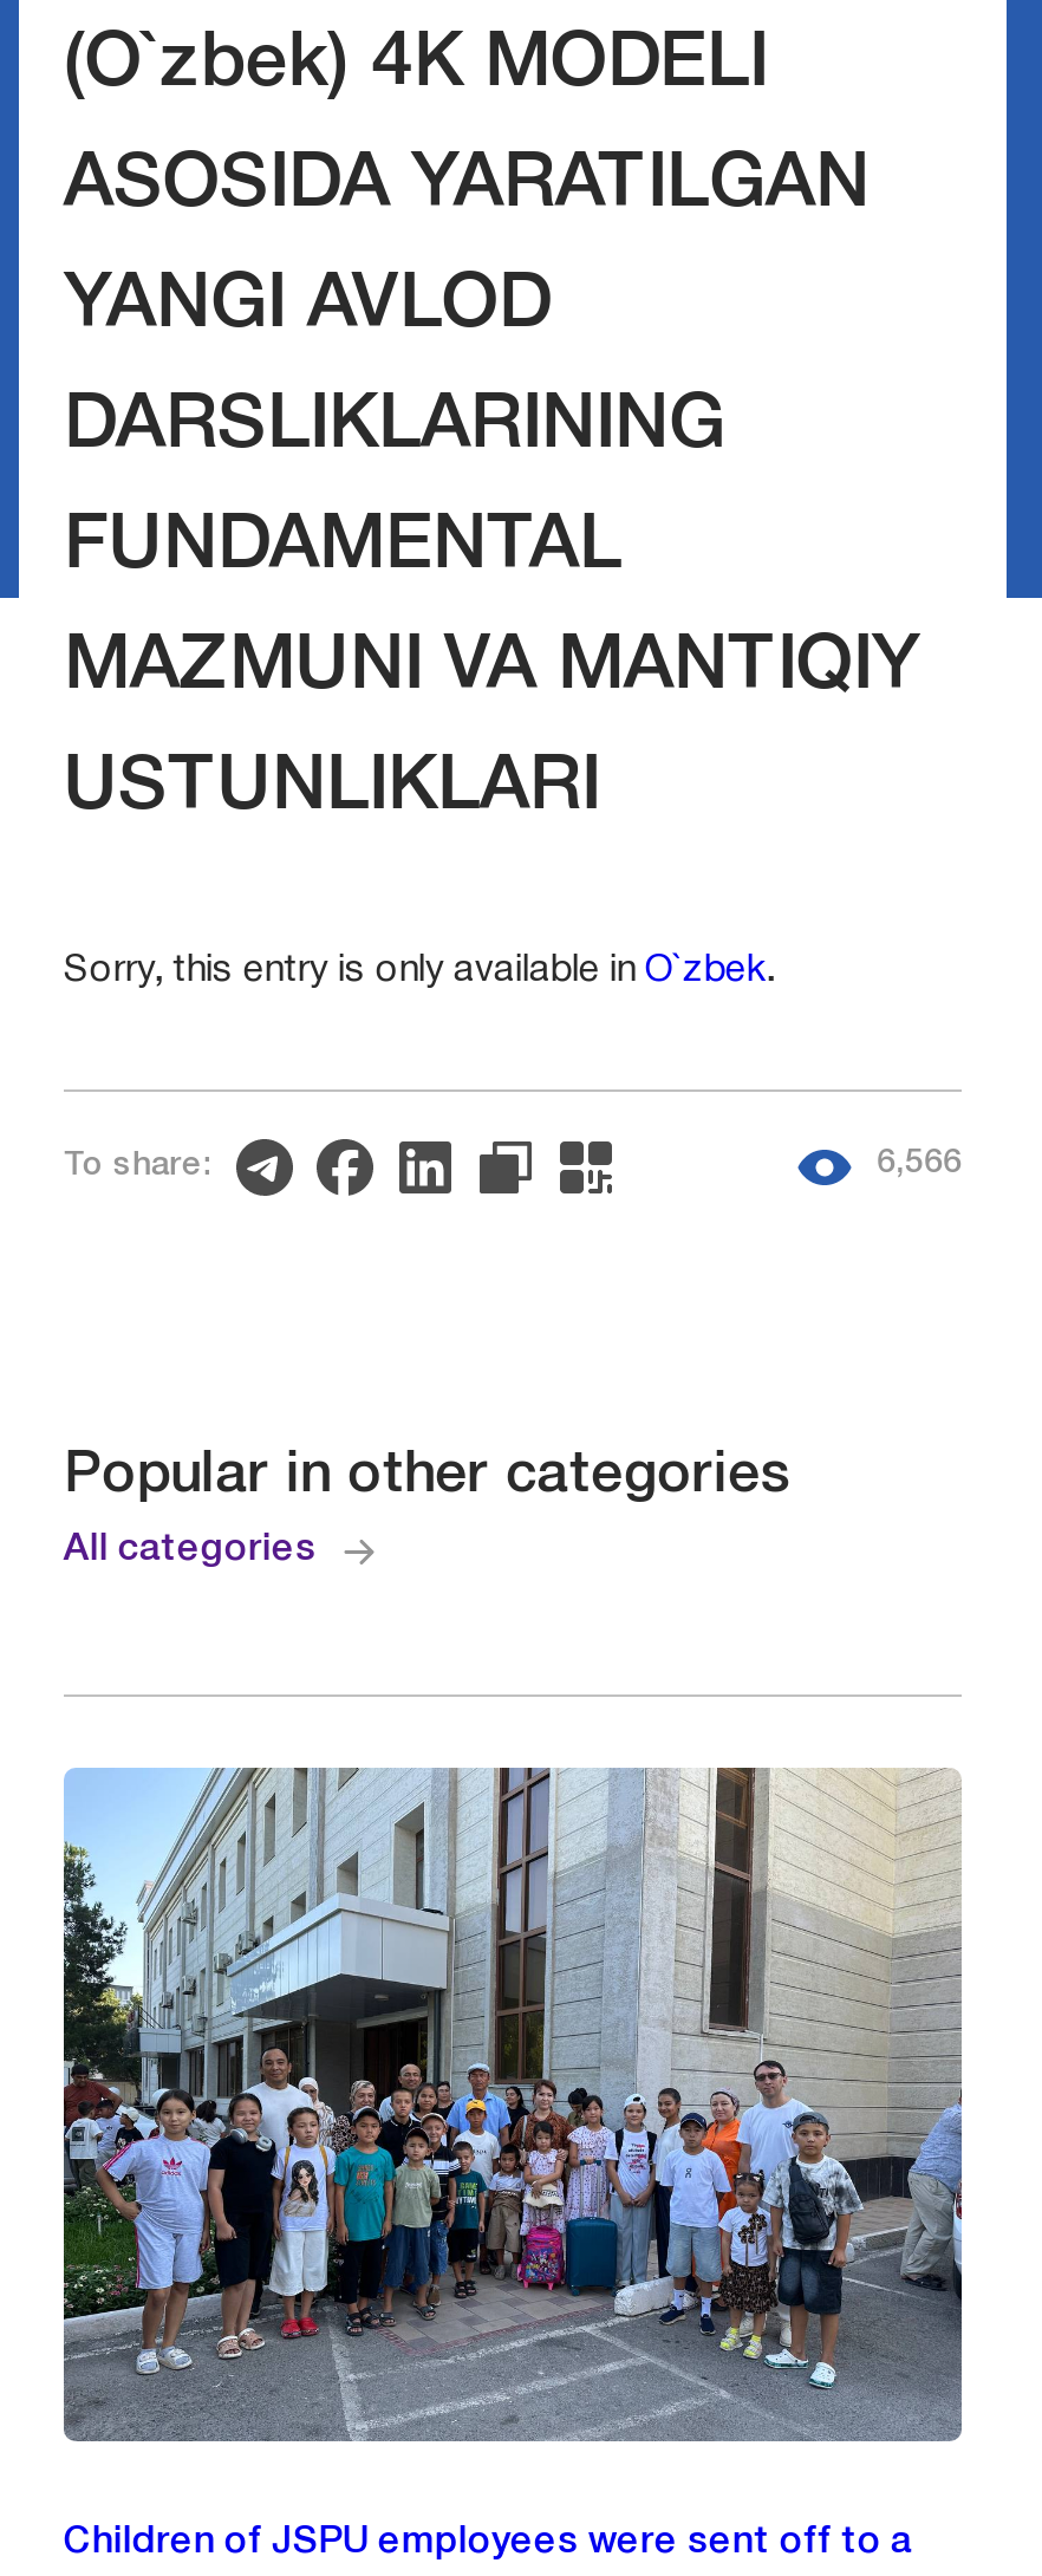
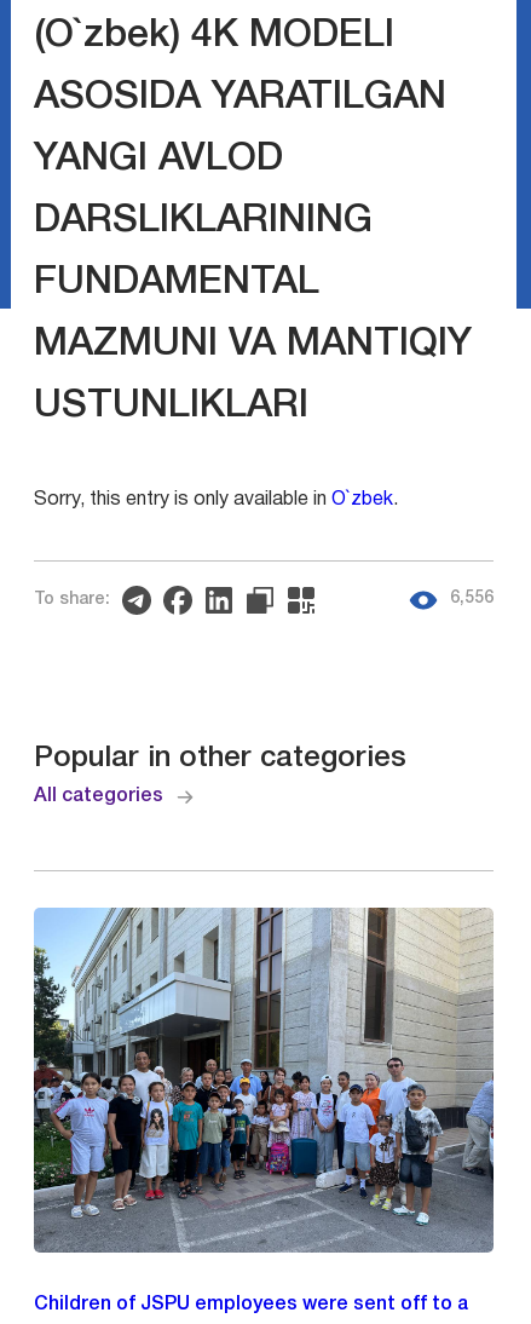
[877,1148,962,1179] 6,566 -> [450,590,494,606] 6,556

